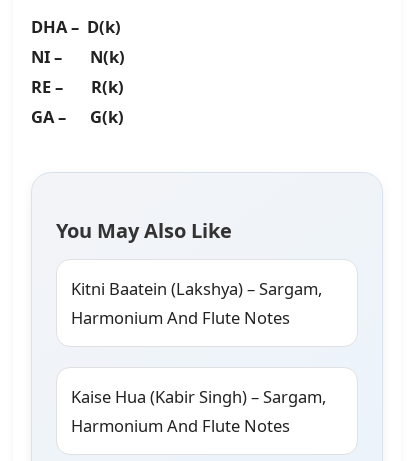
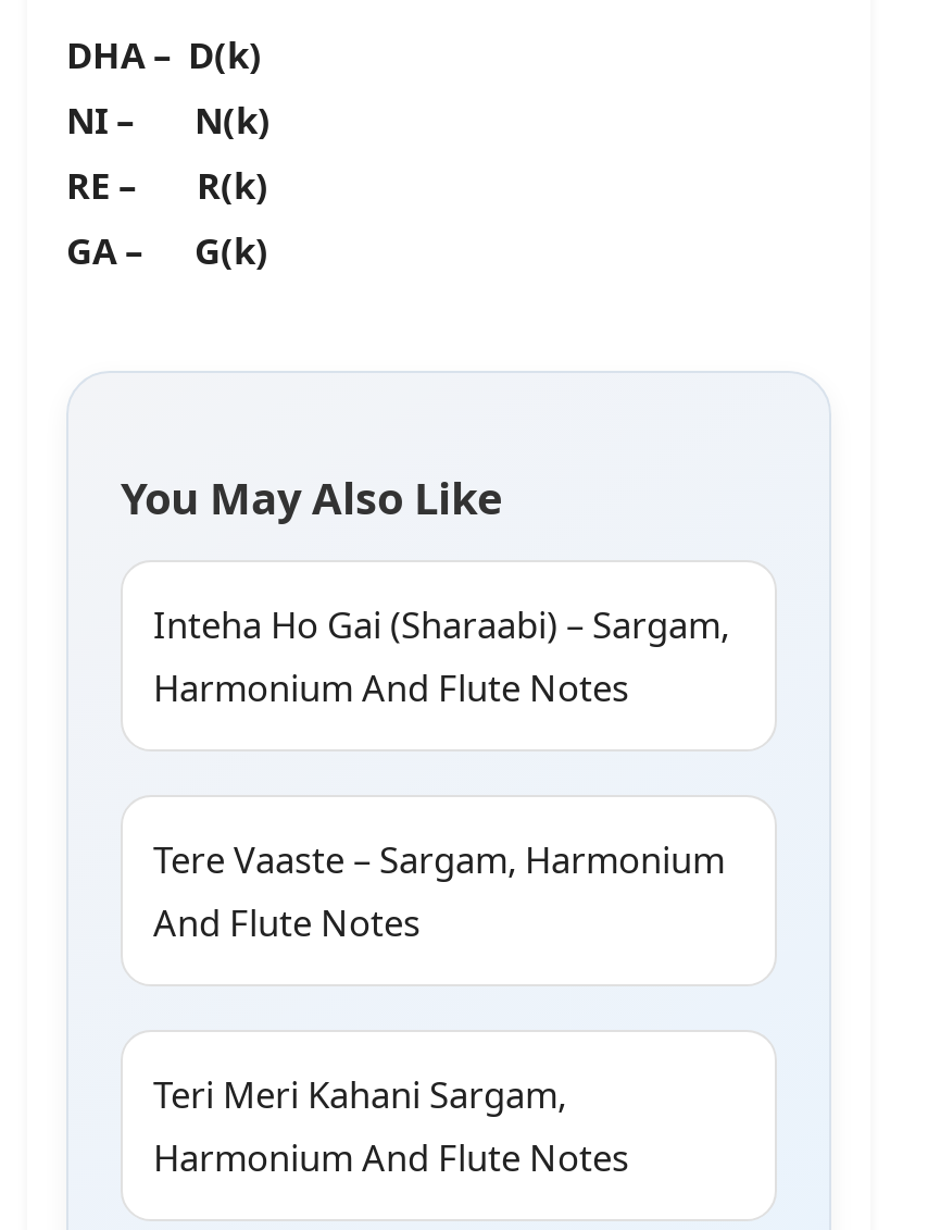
[71,277,322,300] Kitni Baatein (Lakshya) – Sargam, -> [153,599,729,649] Inteha Ho Gai (Sharaabi) – Sargam,
[71,385,326,408] Kaise Hua (Kabir Singh) – Sargam, -> [153,834,725,1119] Tere Vaaste – Sargam, Harmonium | And Flute Notes | Teri Meri Kahani Sargam,

